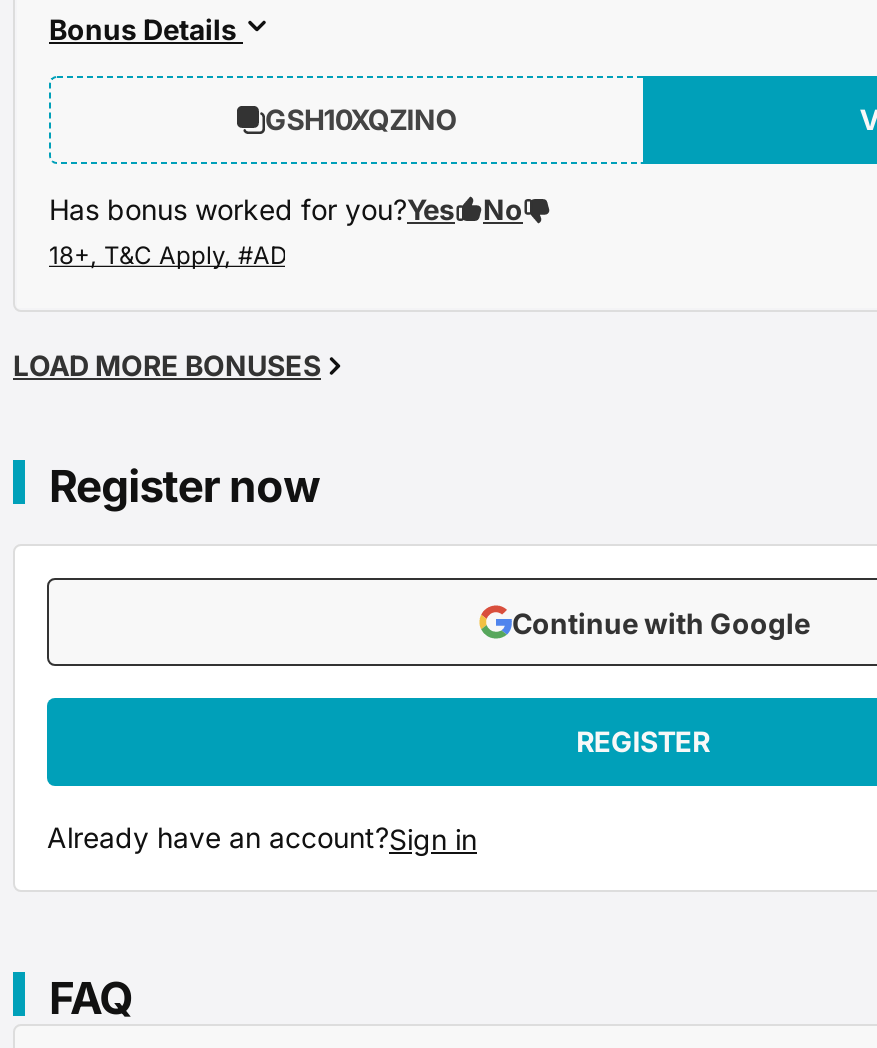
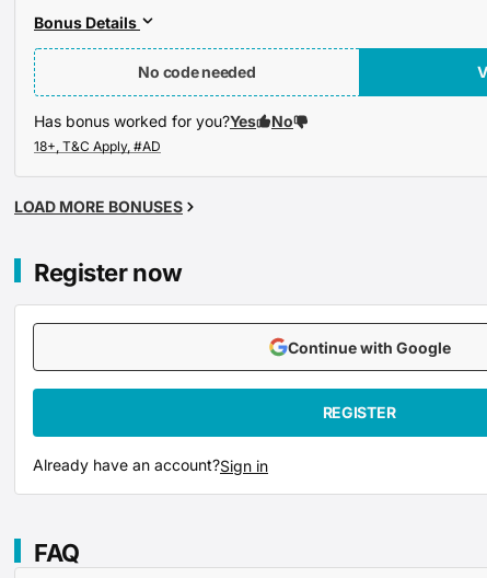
[265,102,457,136] GSH10XQZINO -> [138,62,256,81] No code needed

